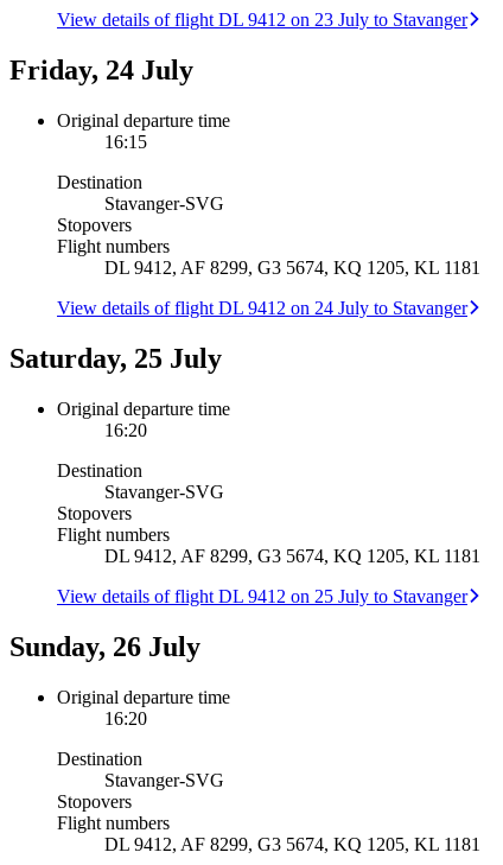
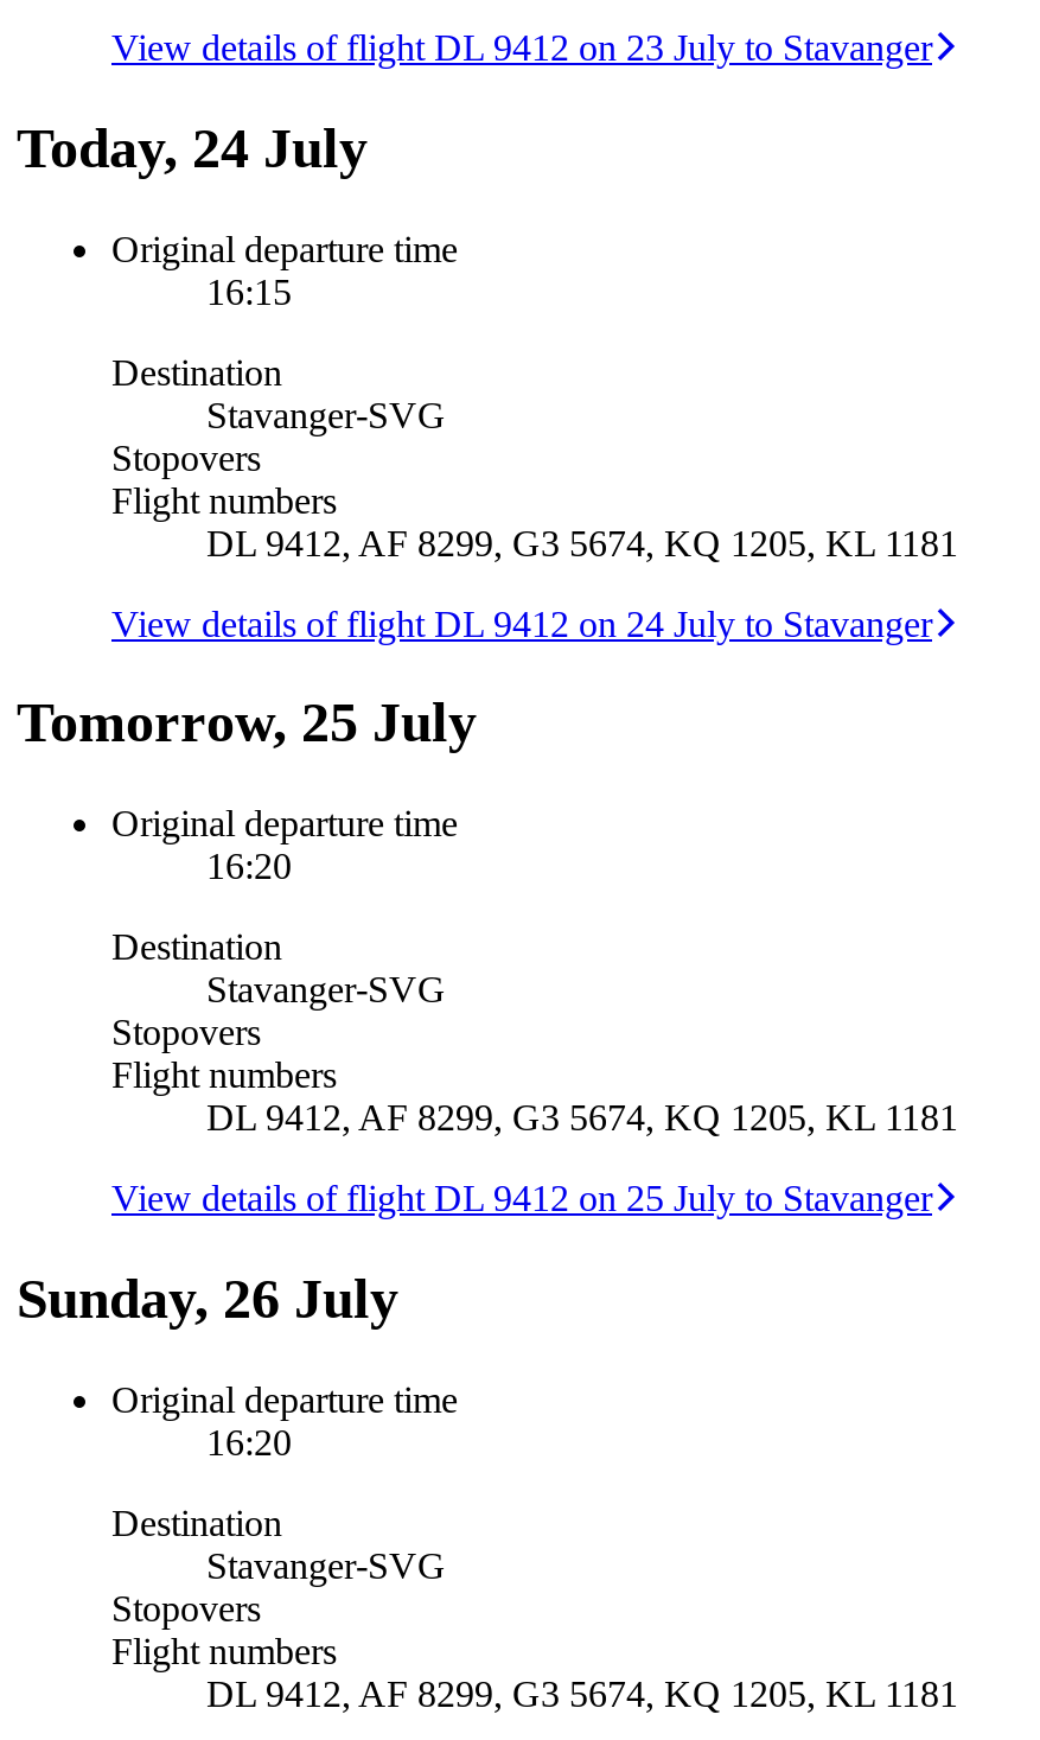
[9,55,193,86] Friday, 24 July -> [17,117,368,178] Today, 24 July
[9,343,222,374] Saturday, 25 July -> [17,693,477,755] Tomorrow, 25 July

